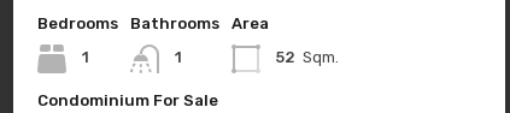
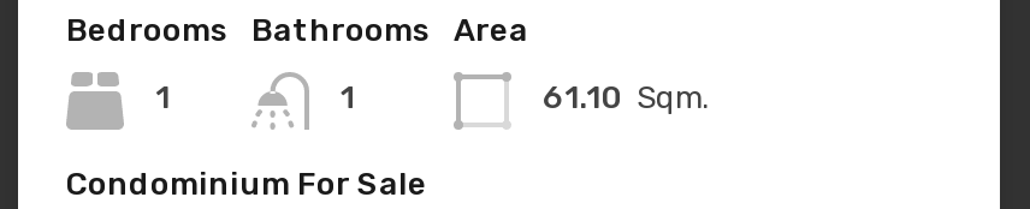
[276,48,339,66] 52 Sqm. -> [543,80,709,116] 61.10 Sqm.

